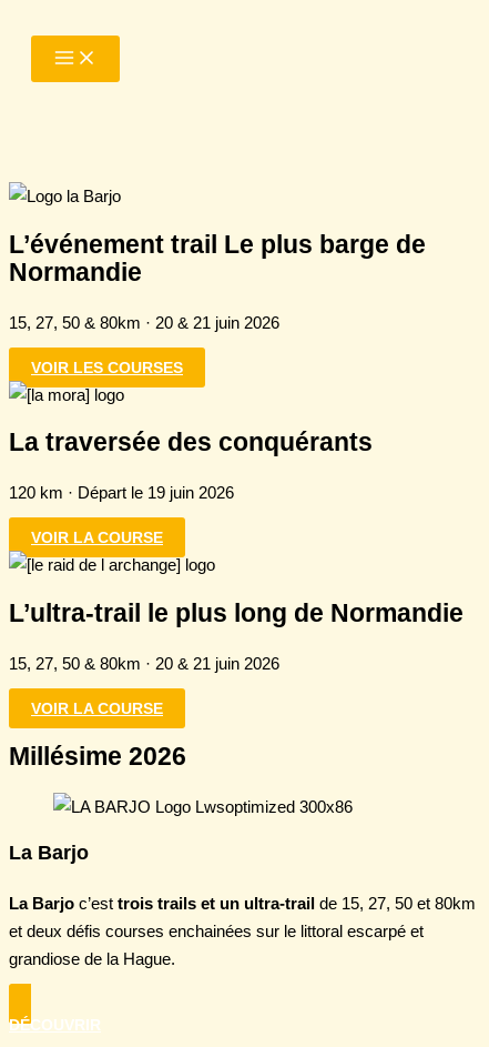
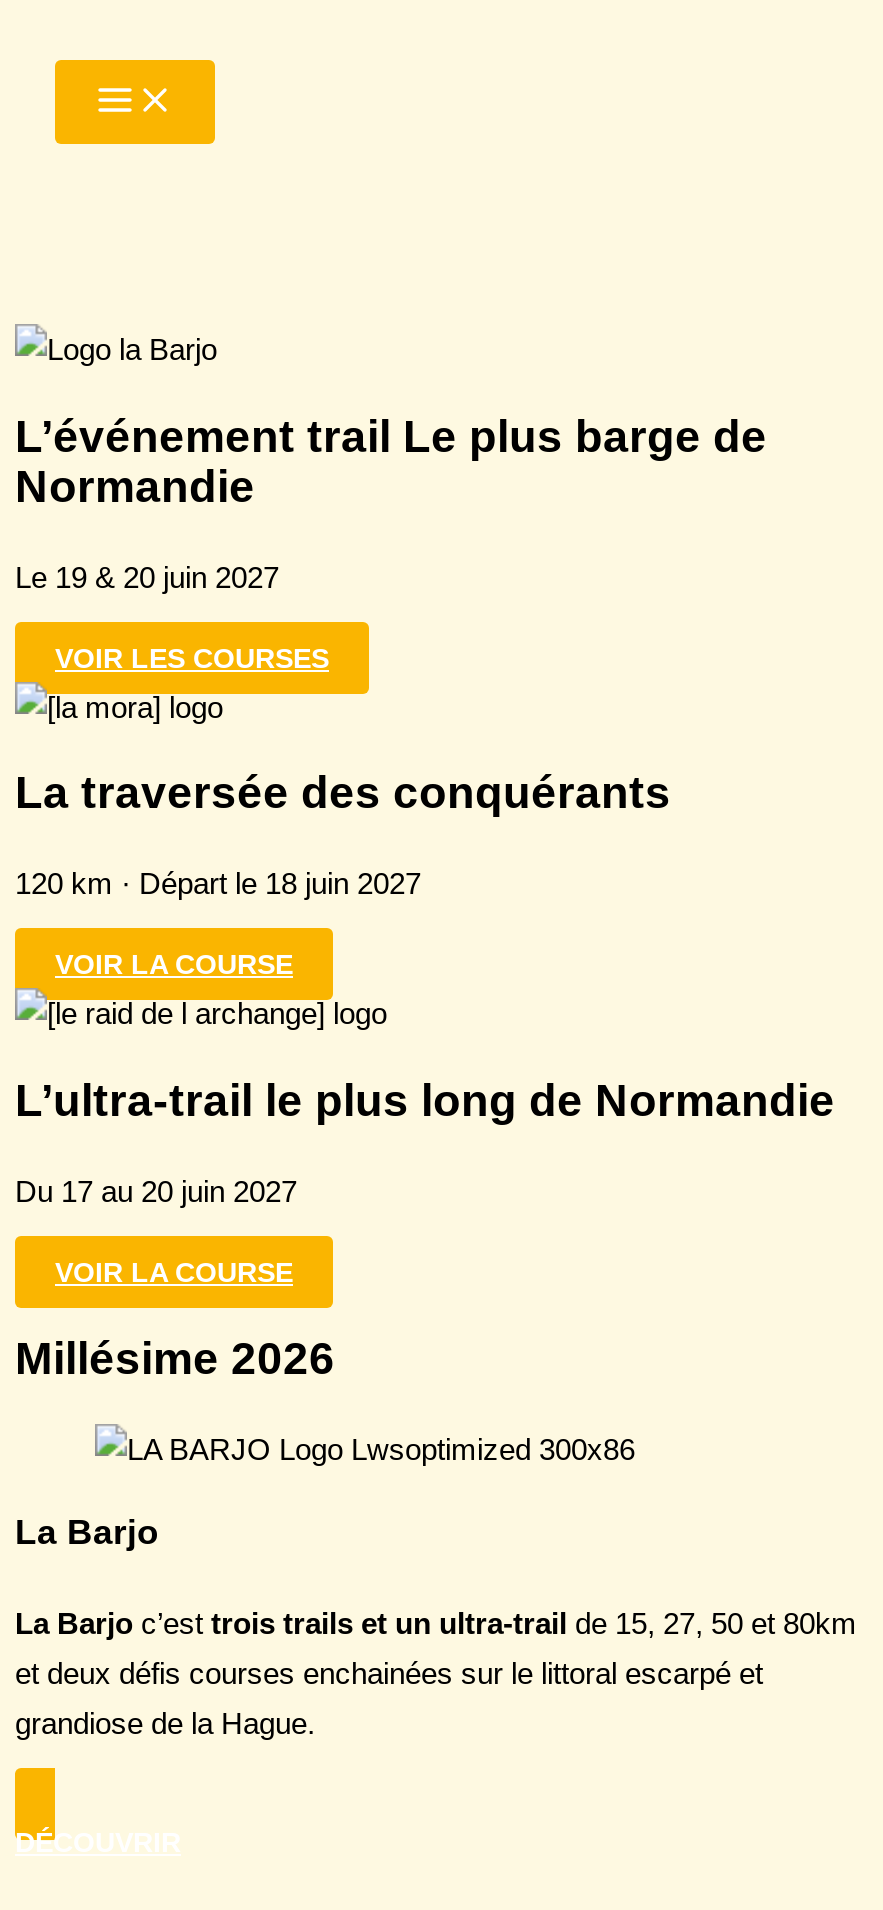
[9,313,279,332] 15, 27, 50 & 80km · 20 & 21 juin 2026 -> [15,559,279,593] Le 19 & 20 juin 2027
[9,483,234,502] 120 km · Départ le 19 juin 2026 -> [15,867,421,901] 120 km · Départ le 18 juin 2027
[9,654,279,673] 15, 27, 50 & 80km · 20 & 21 juin 2026 -> [15,1174,297,1208] Du 17 au 20 juin 2027

